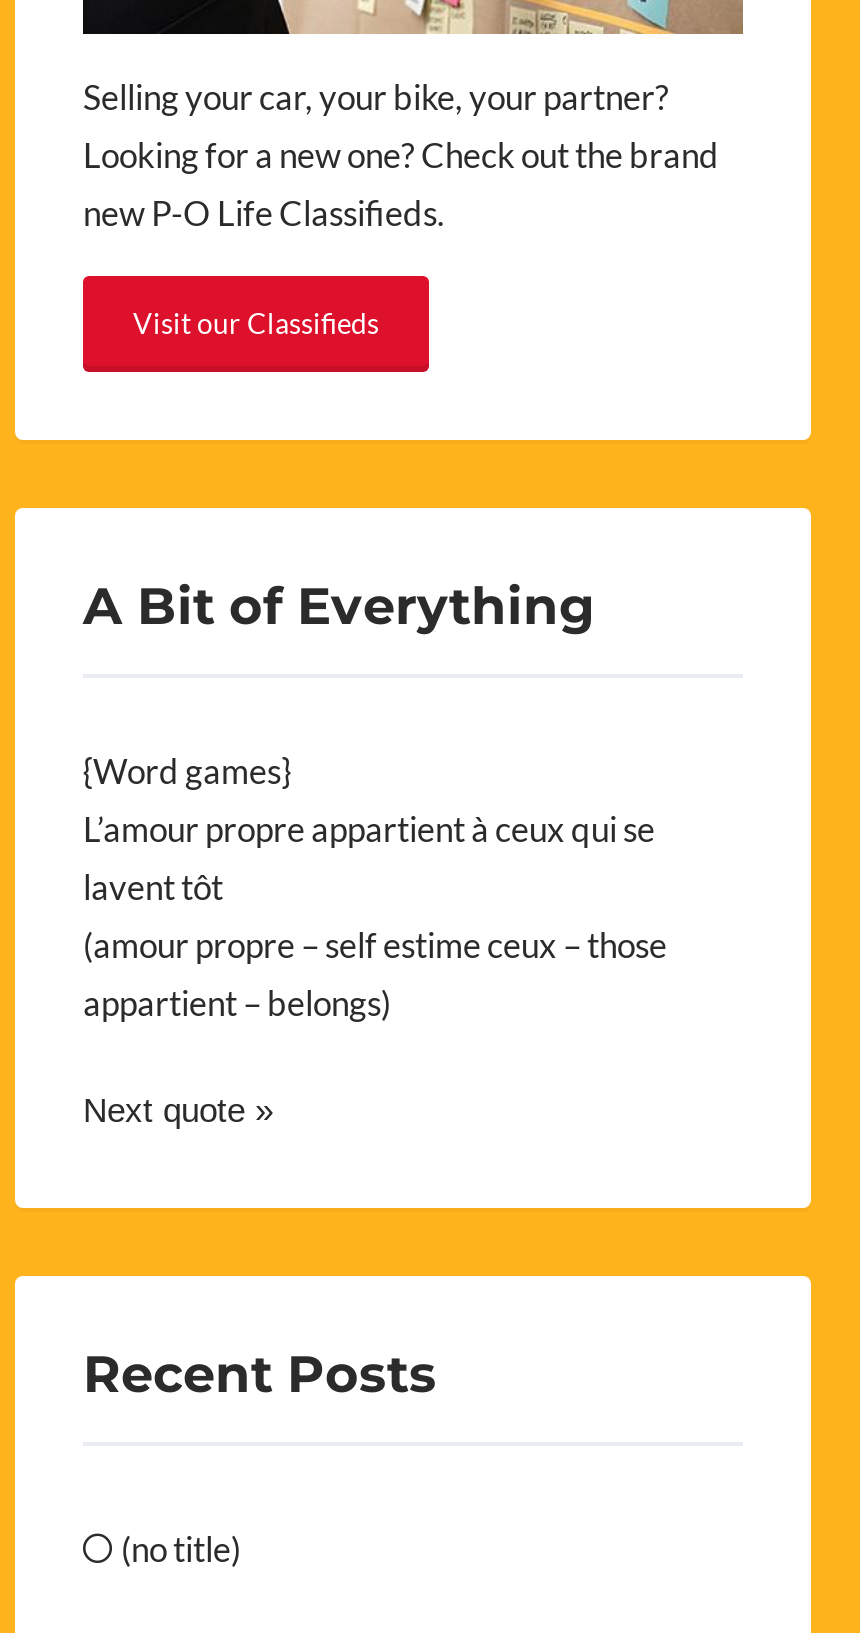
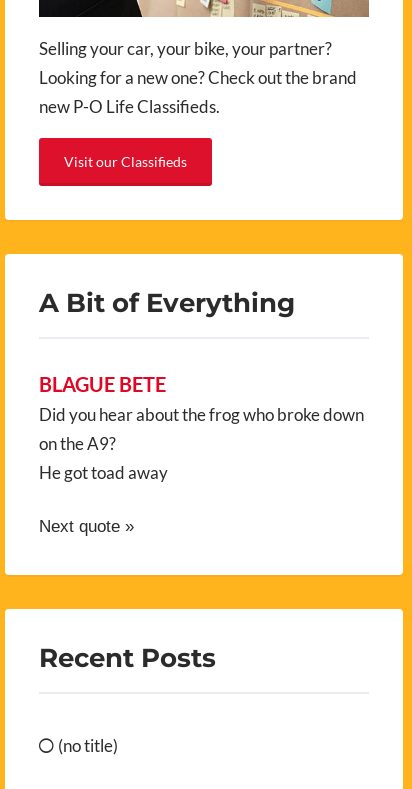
[83,750,667,1024] {Word games} | L’amour propre appartient à ceux qui se | lavent tôt | (amour propre – self estime ceux – those | appartient – belongs) -> [39,372,364,483] BLAGUE BETE | Did you hear about the frog who broke down | on the A9? | He got toad away

